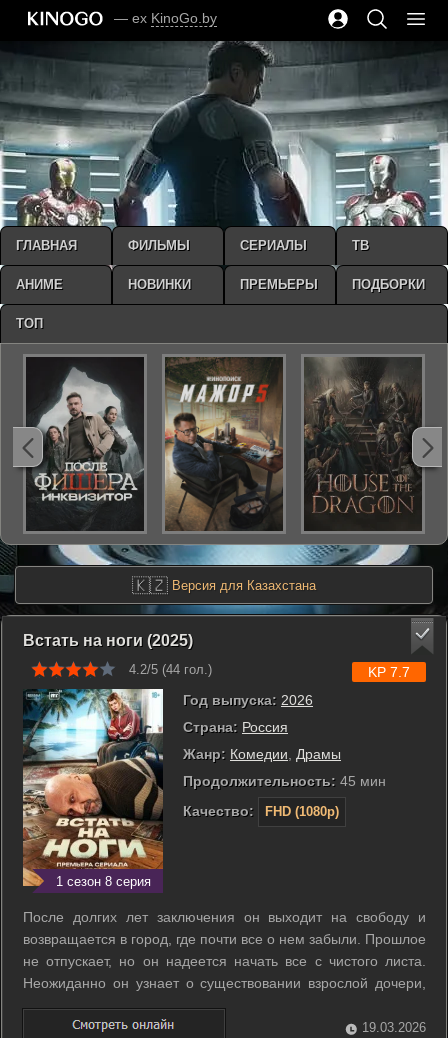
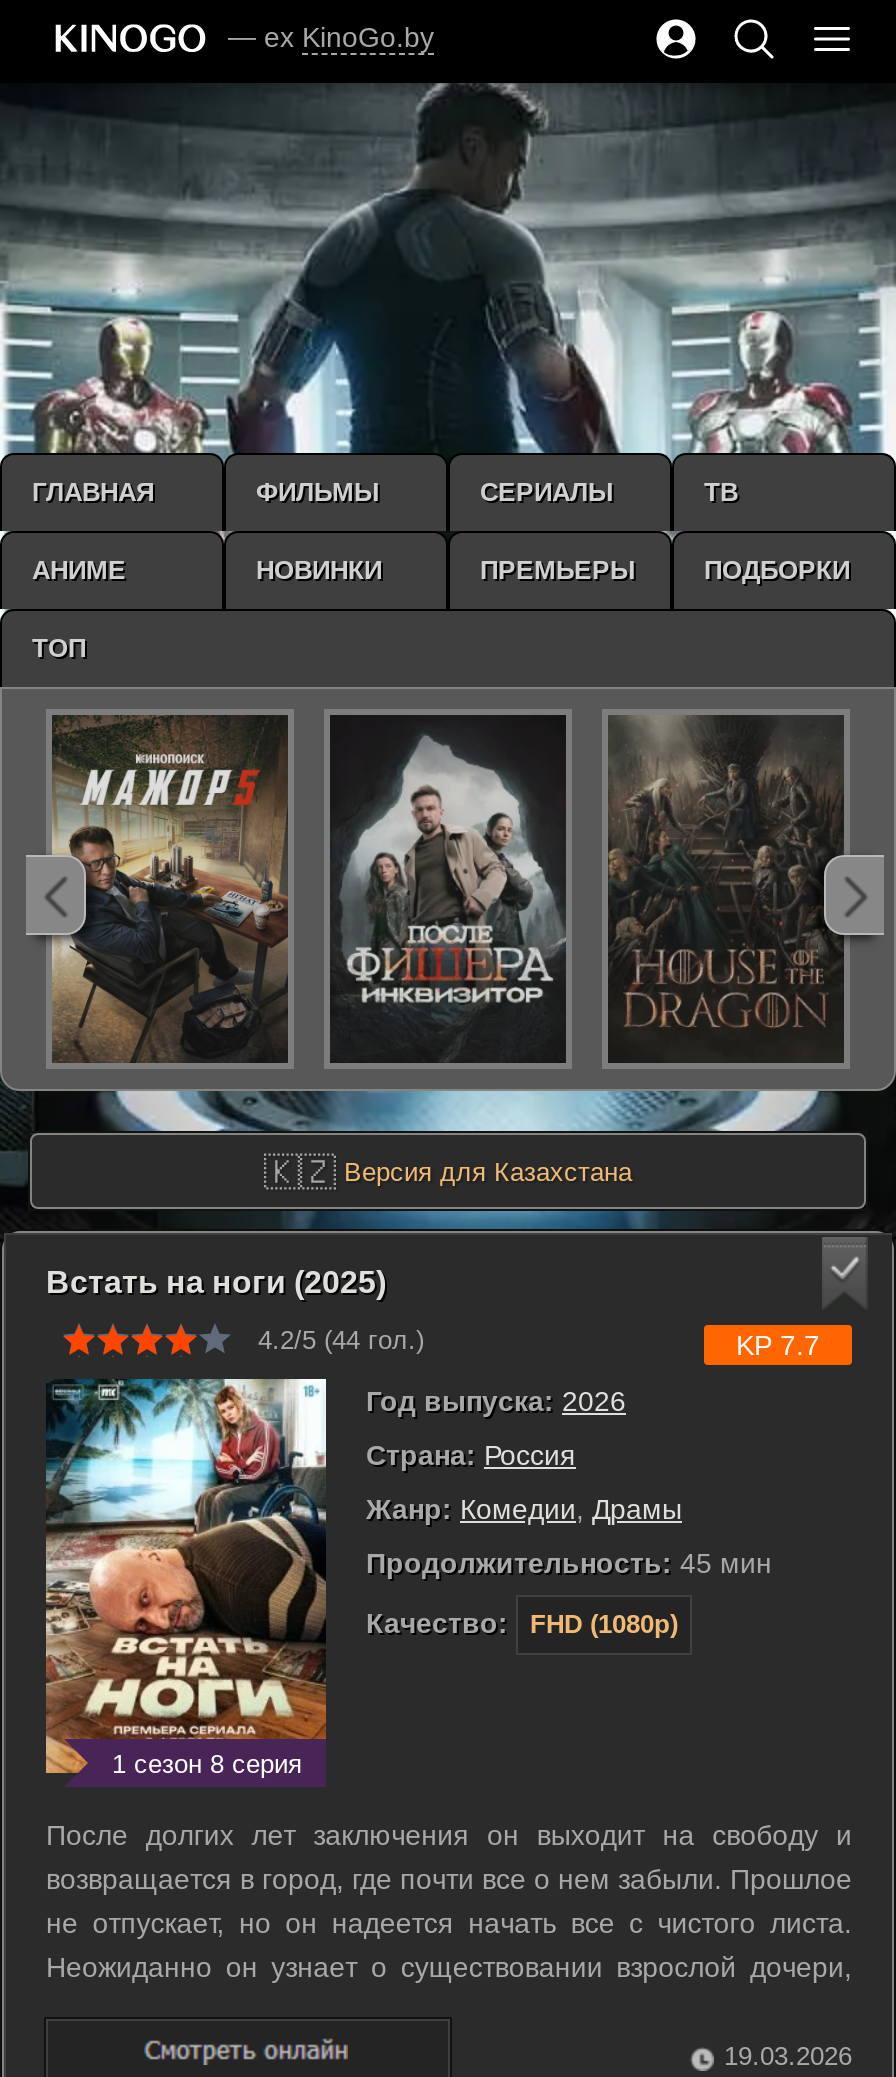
[25,357,144,531] [image] -> [50,717,288,1061] [image]
[164,358,283,530] [image] -> [328,715,566,1063] [image]

